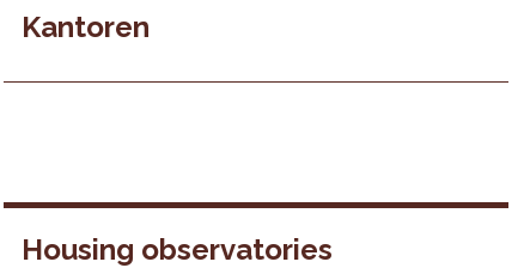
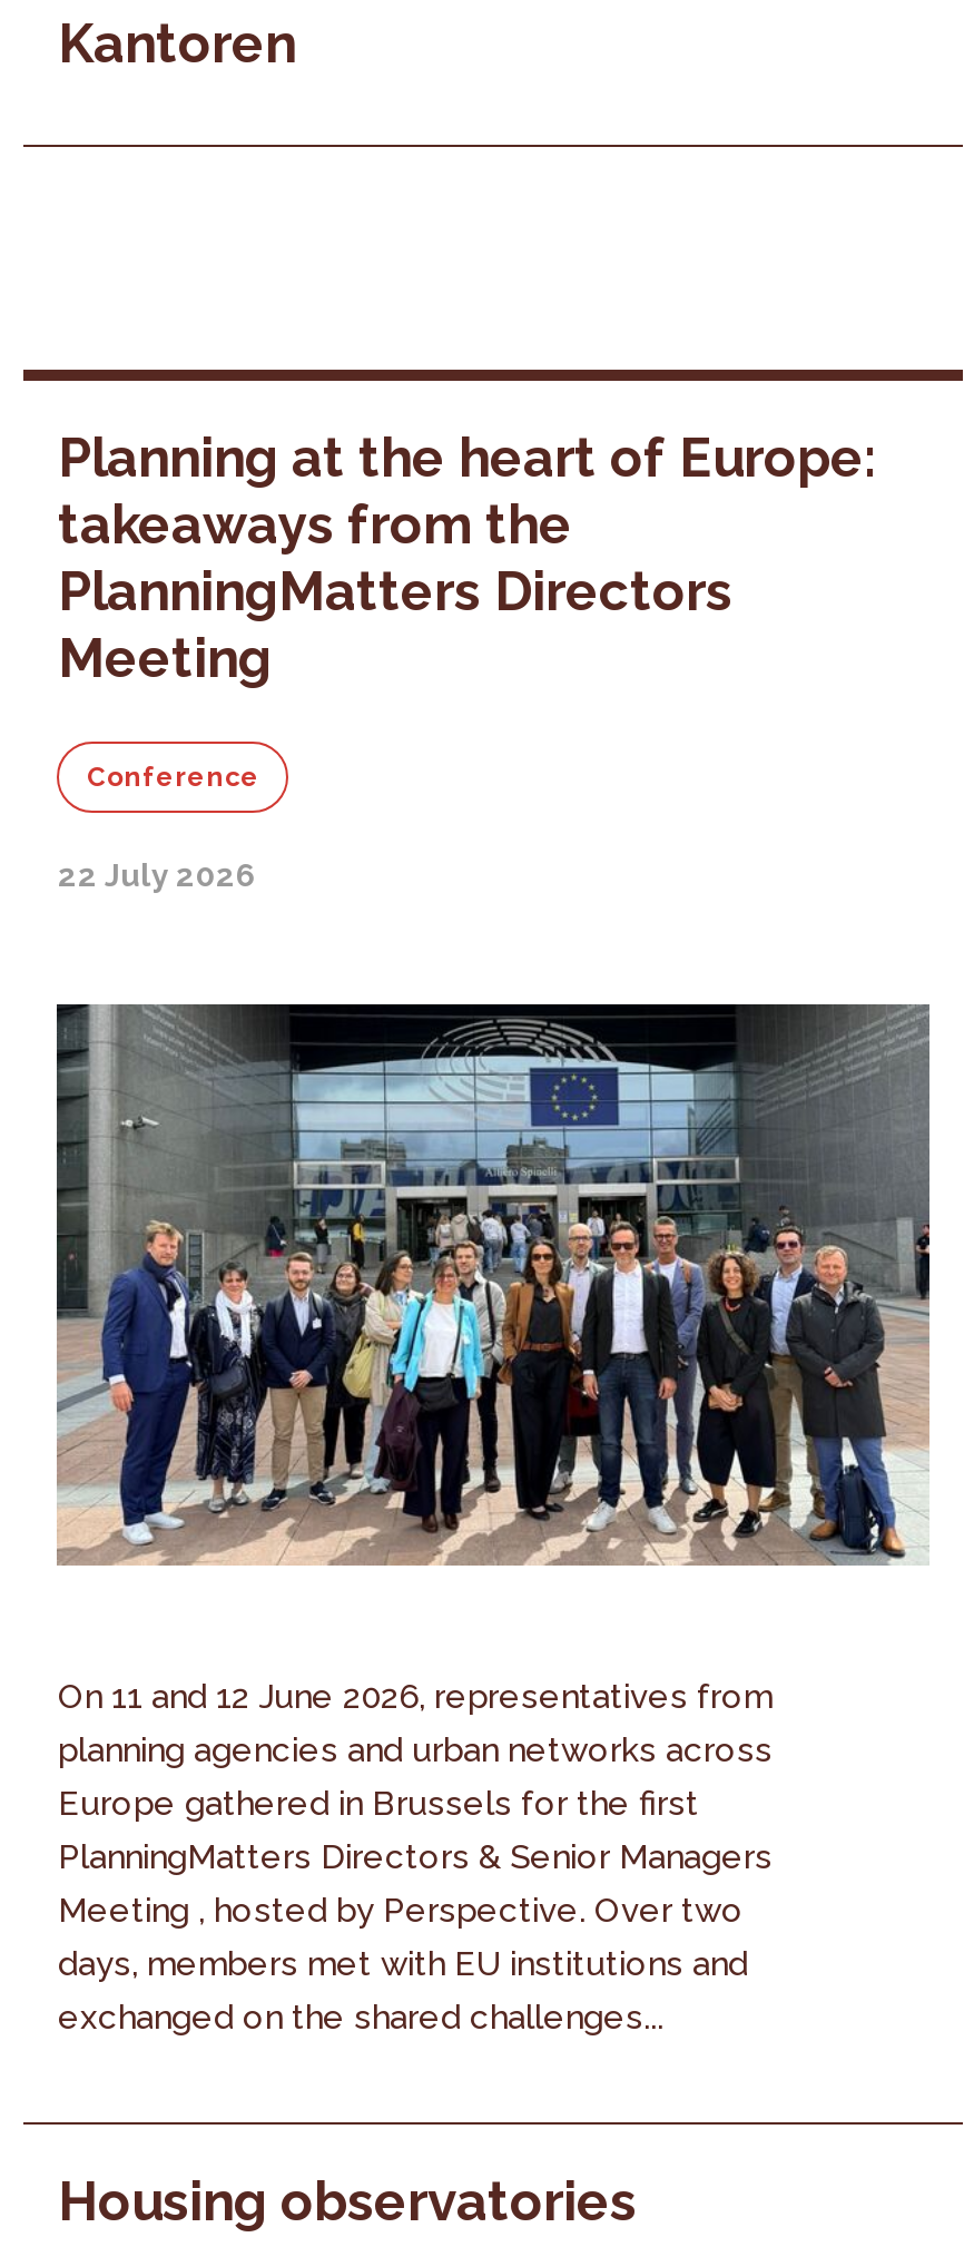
none -> [55,1002,932,1568] [image]
none -> [58,426,879,893] Planning at the heart of Europe: | takeaways from the | PlanningMatters Directors | Meeting | Conference | 22 July 2026
none -> [58,1678,772,2038] On 11 and 12 June 2026, representatives from | planning agencies and urban networks across | Europe gathered in Brussels for the first | PlanningMatters Directors & Senior Managers | Meeting , hosted by Perspective. Over two | days, members met with EU institutions and | exchanged on the shared challenges...

